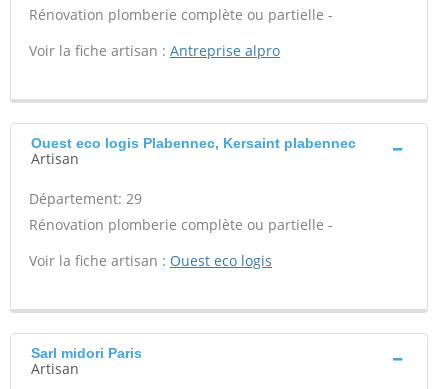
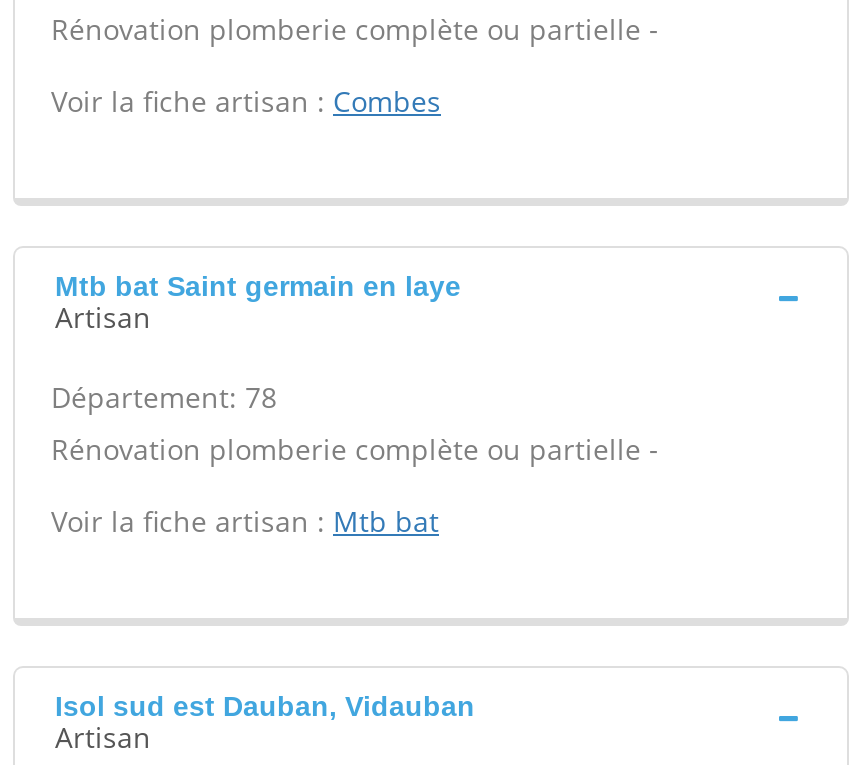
[29,41,280,60] Voir la fiche artisan : Antreprise alpro -> [51,82,441,120] Voir la fiche artisan : Combes
[31,135,356,151] Ouest eco logis Plabennec, Kersaint plabennec -> [55,270,461,302] Mtb bat Saint germain en laye
[29,189,142,208] Département: 29 -> [51,378,277,416] Département: 78
[29,251,272,270] Voir la fiche artisan : Ouest eco logis -> [51,502,439,540] Voir la fiche artisan : Mtb bat
[31,345,142,361] Sarl midori Paris -> [55,690,475,722] Isol sud est Dauban, Vidauban

